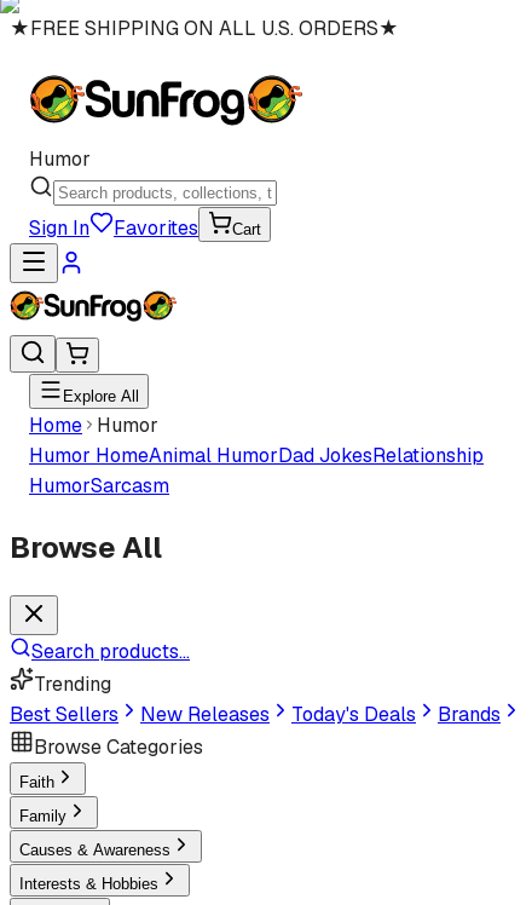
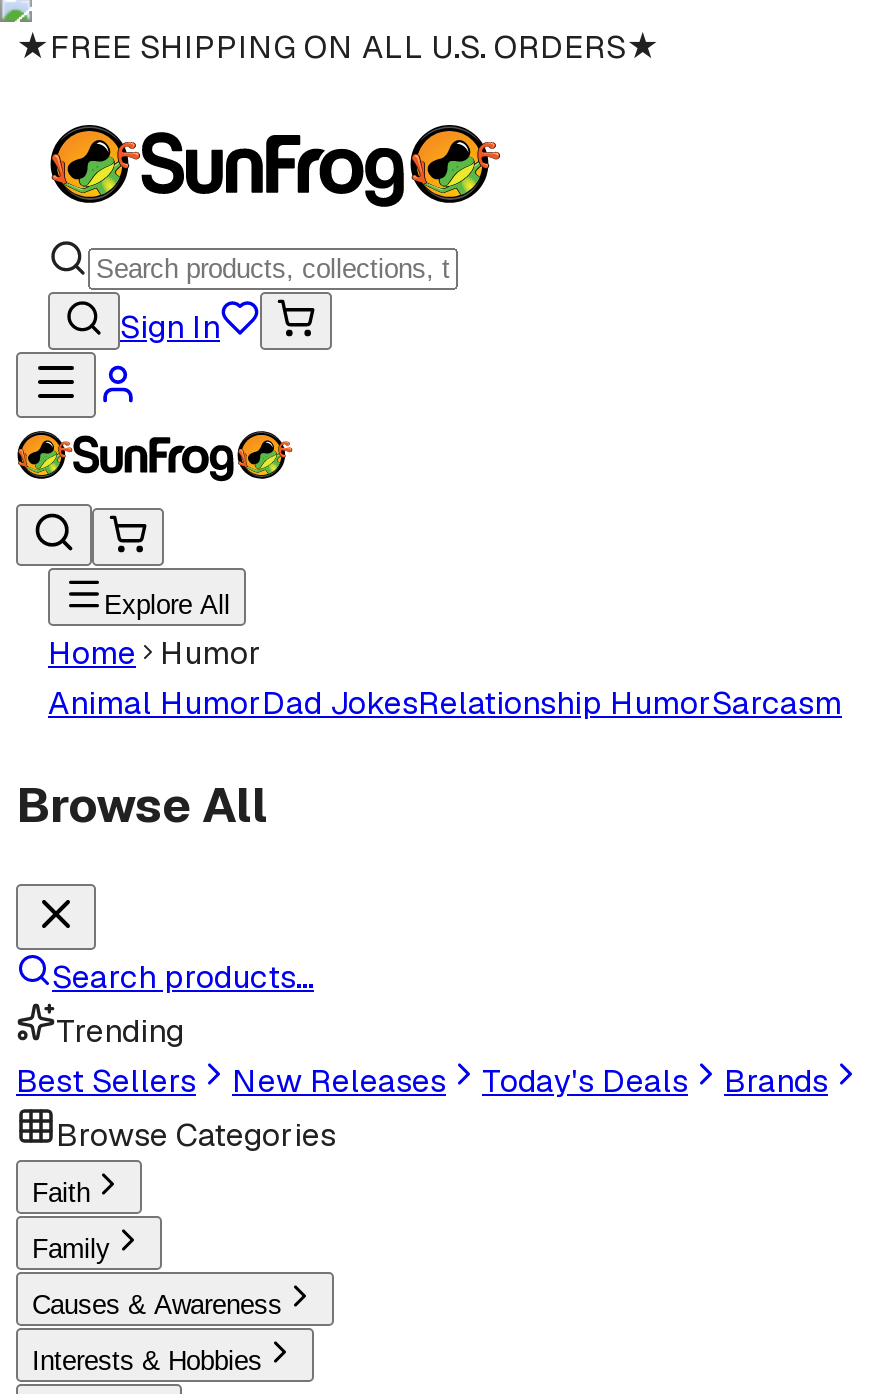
[29,146,91,172] Humor -> none
[114,215,261,241] Favorites | Cart -> none
[29,443,484,498] Humor HomeAnimal HumorDad JokesRelationship | HumorSarcasm -> [48,682,842,724] Animal HumorDad JokesRelationship HumorSarcasm

